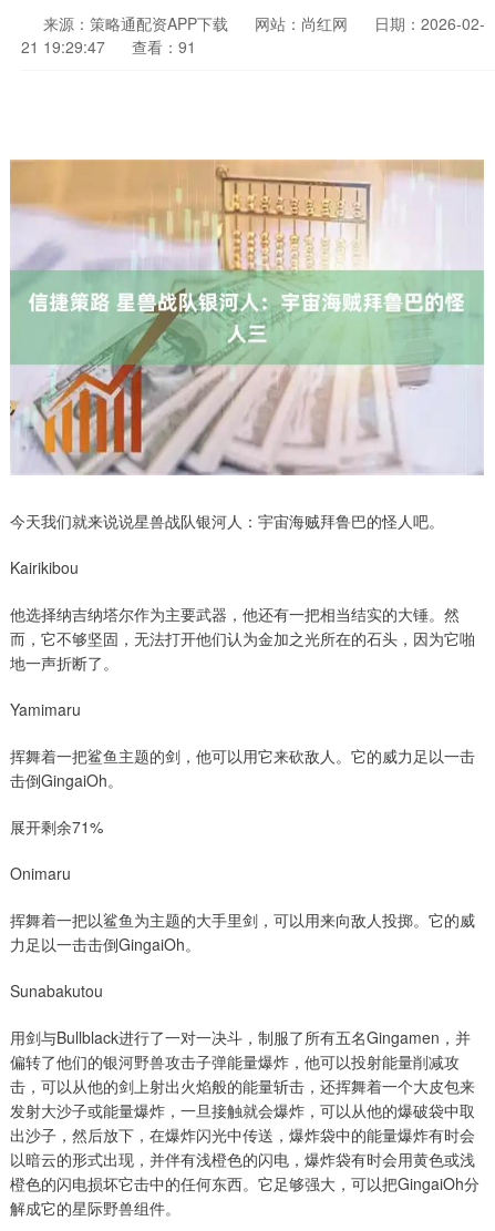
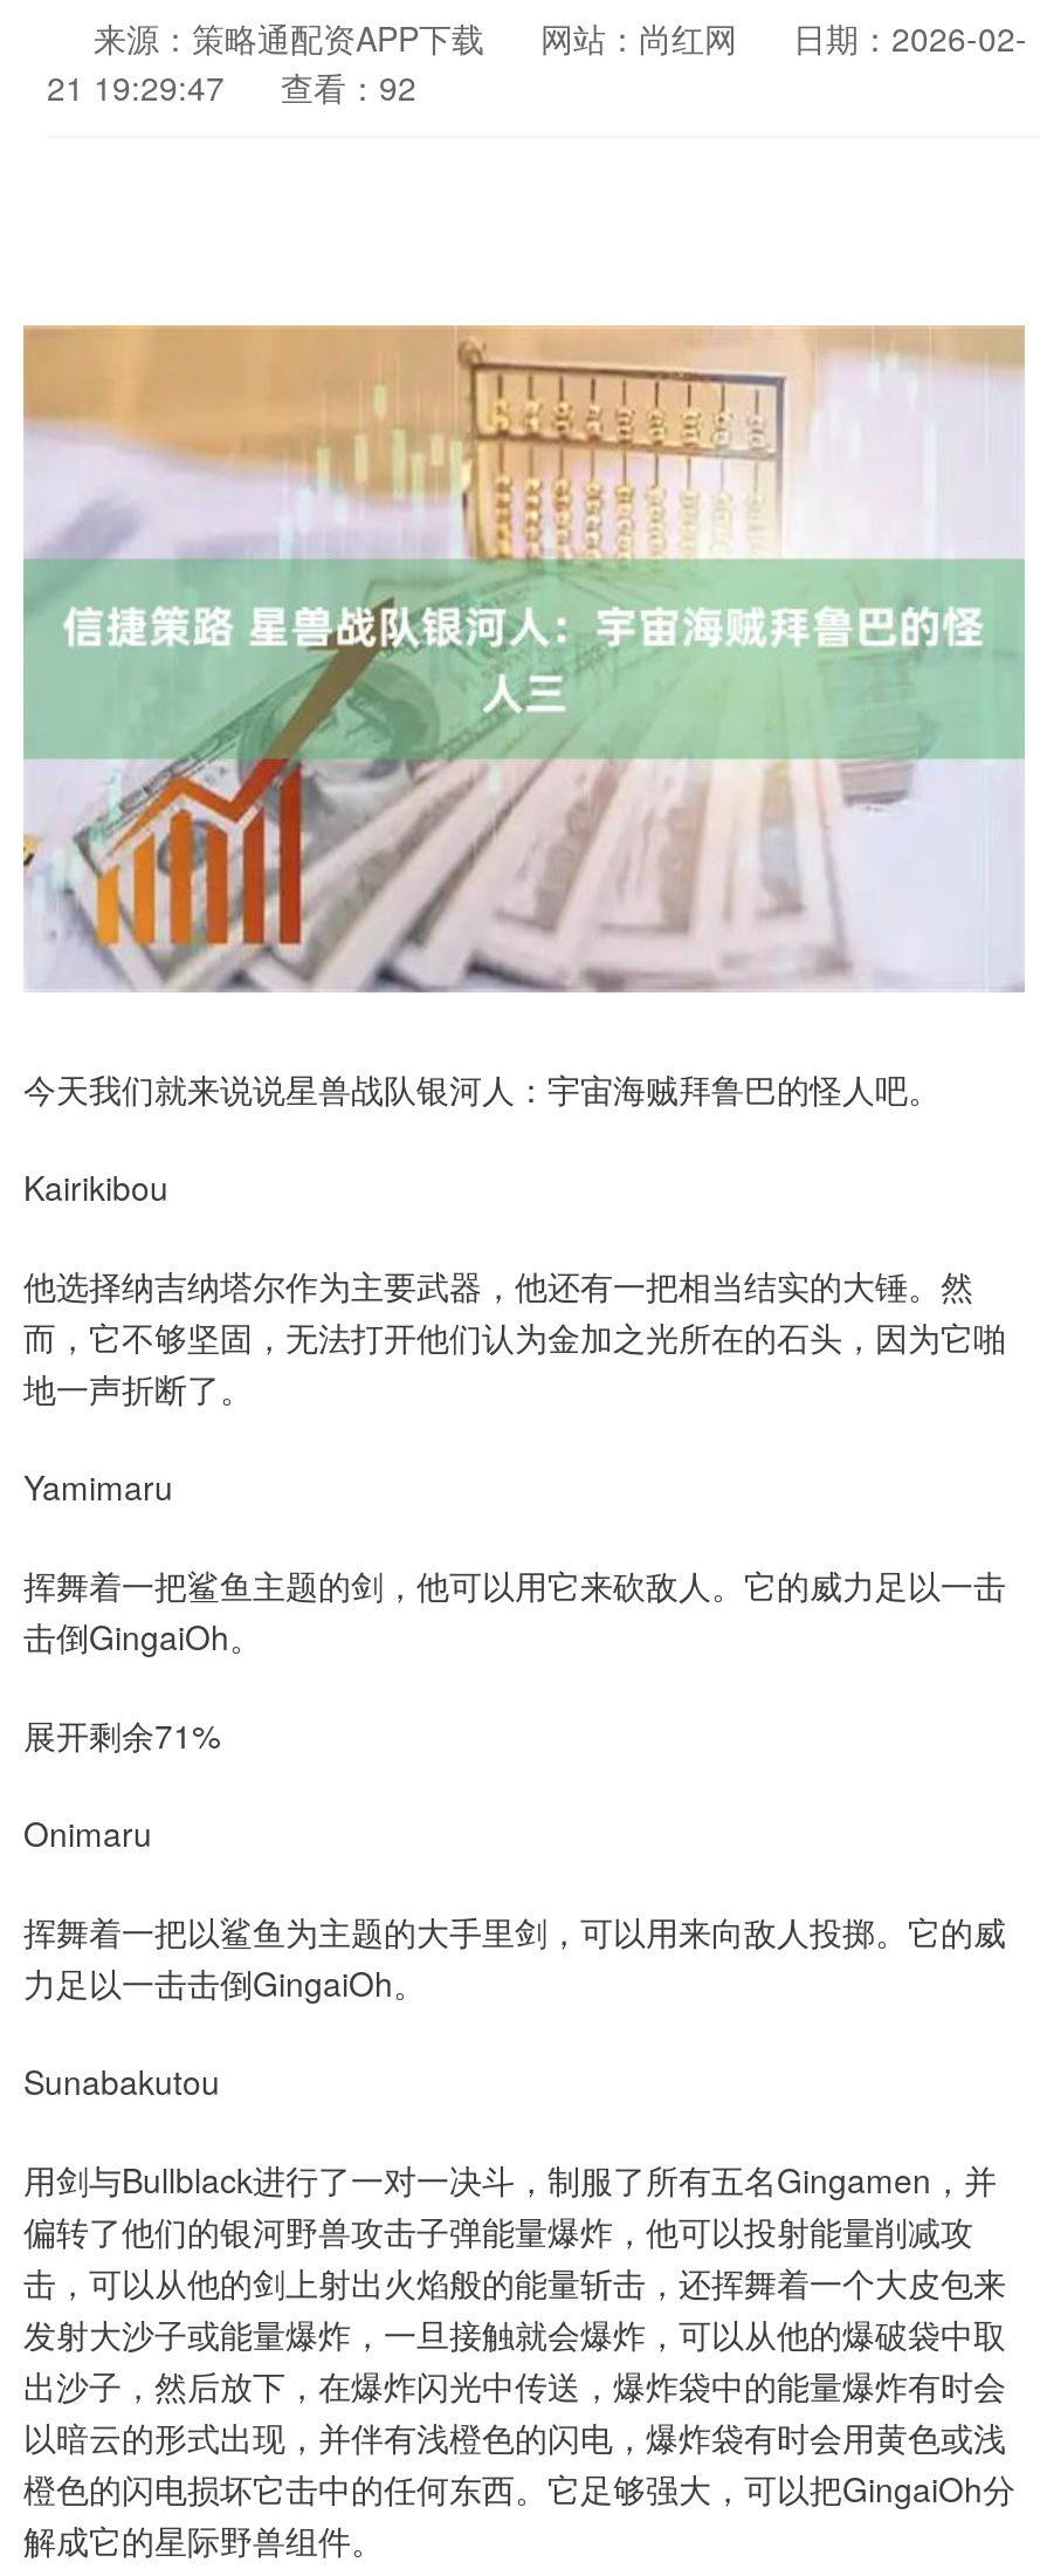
[21,35,196,58] 21 19:29:47 查看：91 -> [47,63,416,110] 21 19:29:47 查看：92

